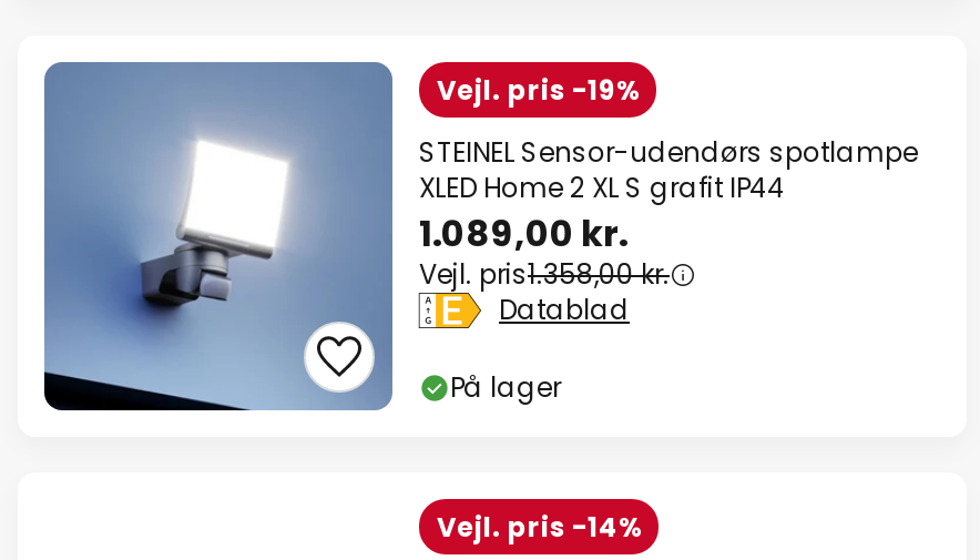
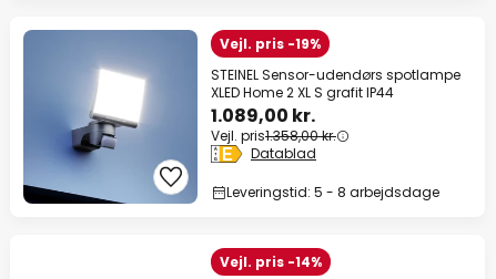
[450,368,561,406] På lager -> [226,183,439,201] Leveringstid: 5 - 8 arbejdsdage

